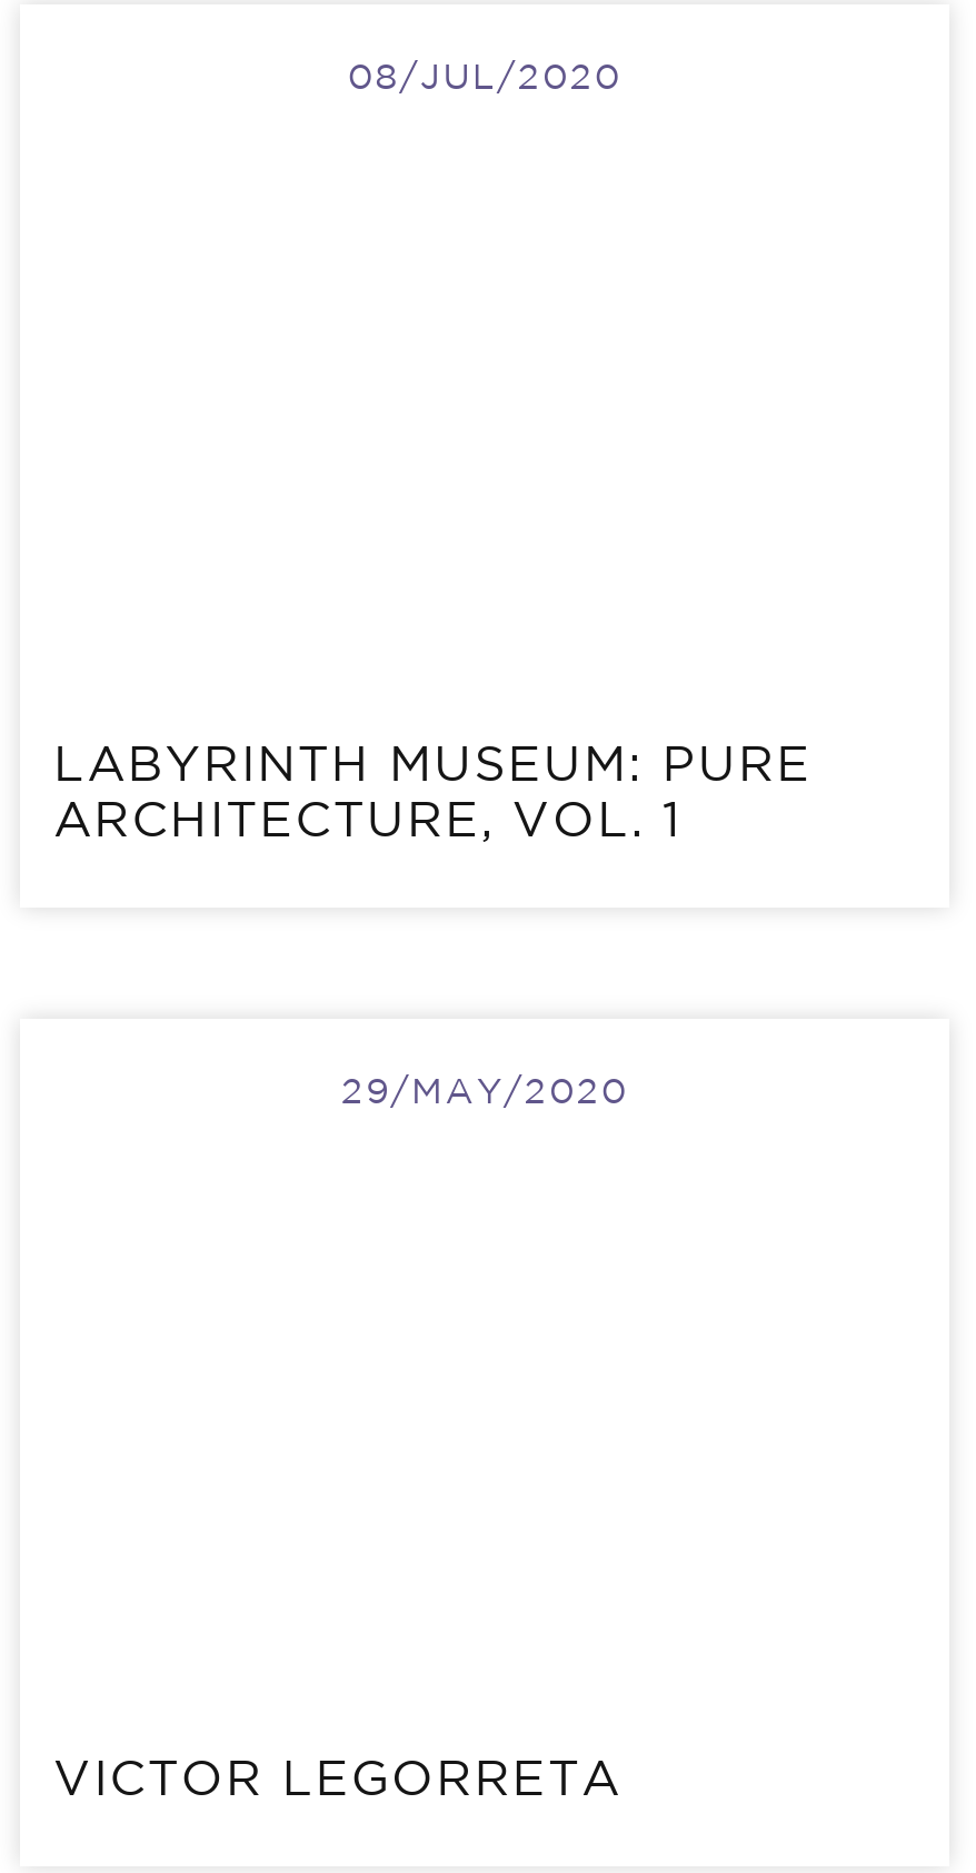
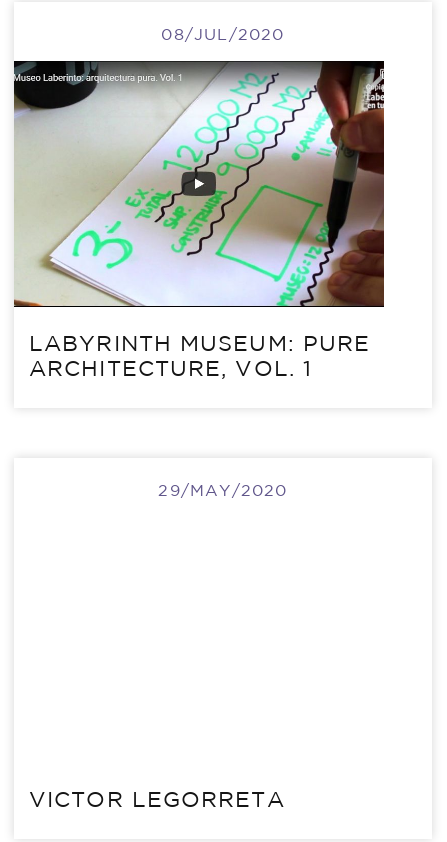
none -> [13,60,385,308] [image]

